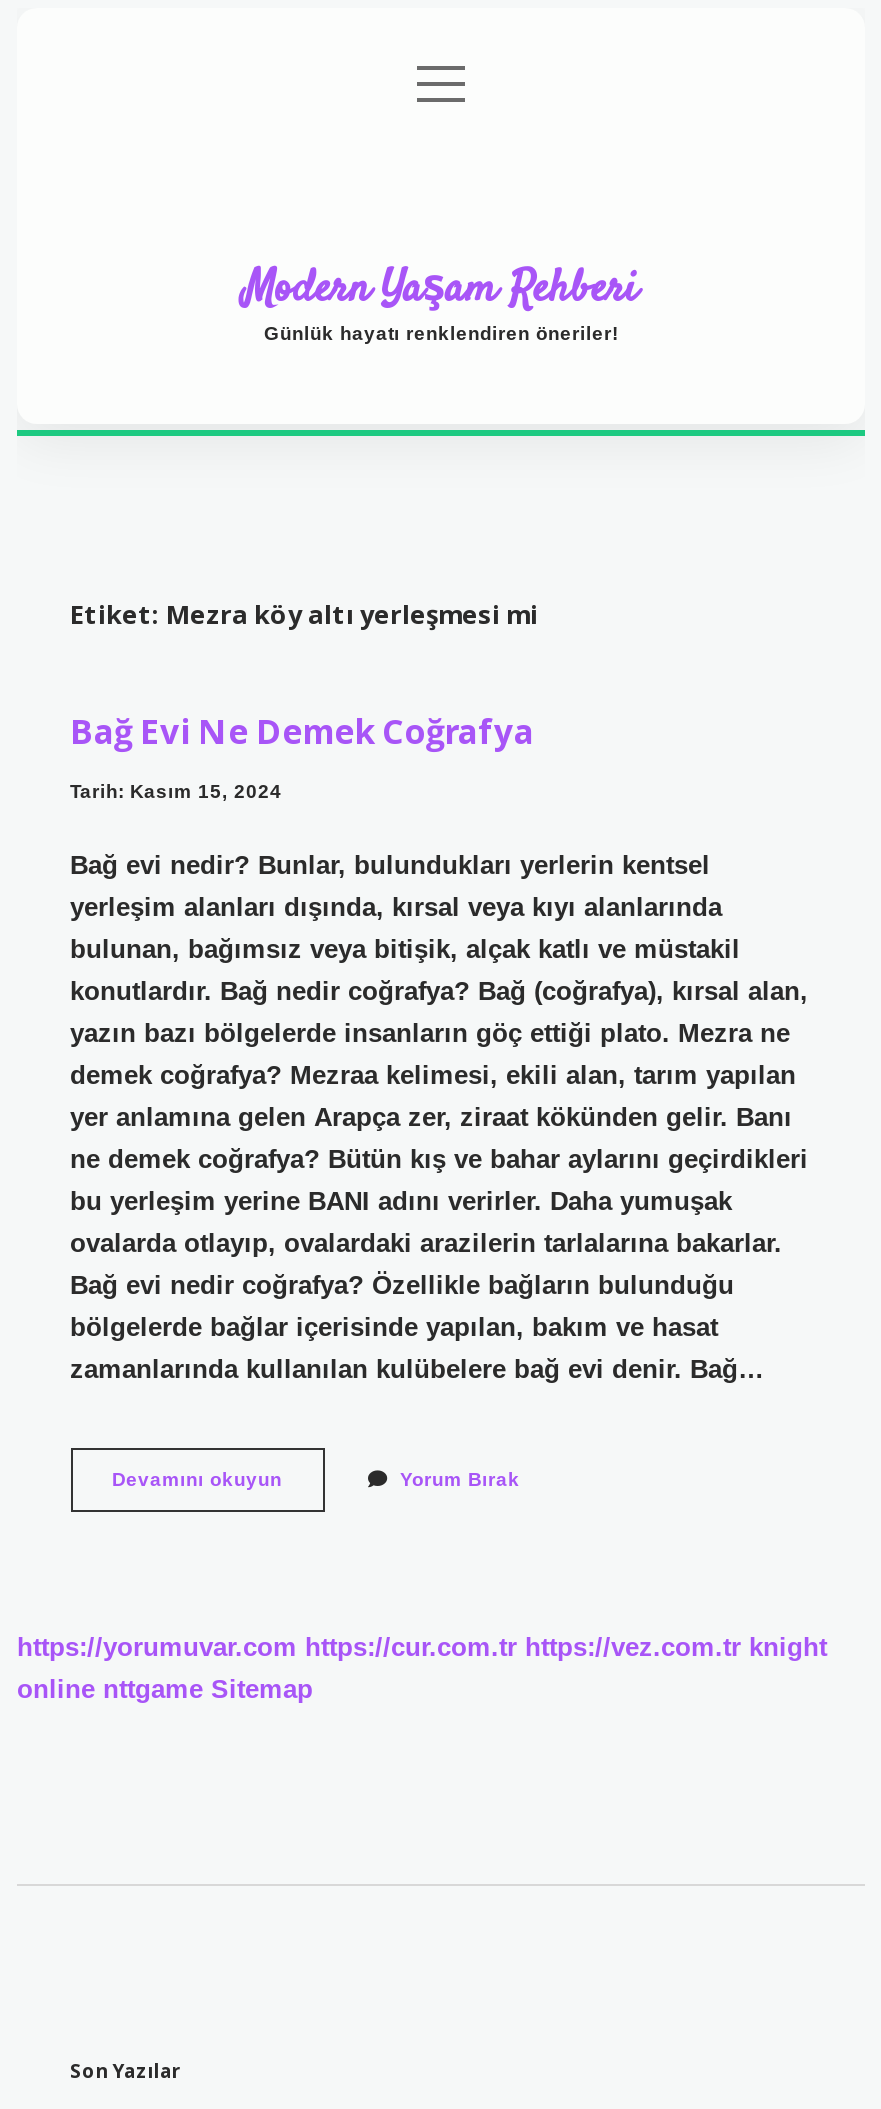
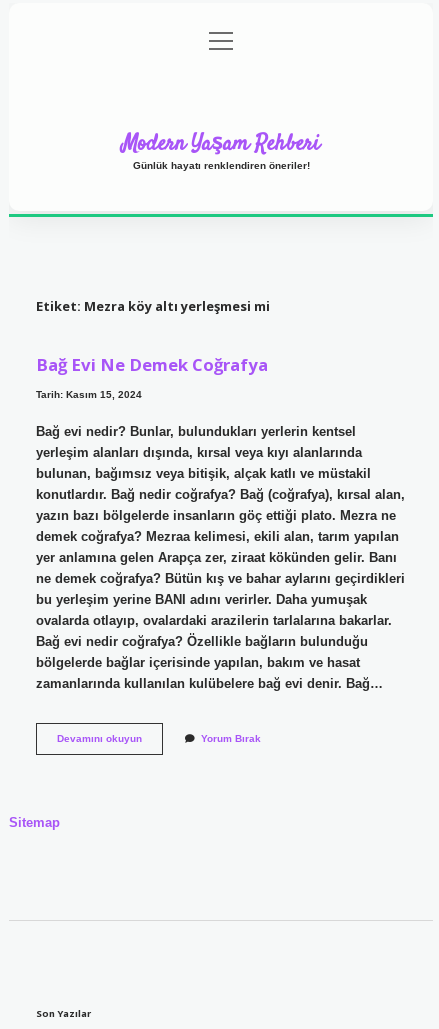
[17,1633,827,1705] https://yorumuvar.com https://cur.com.tr https://vez.com.tr knight | online nttgame Sitemap -> [9,815,60,830] Sitemap

